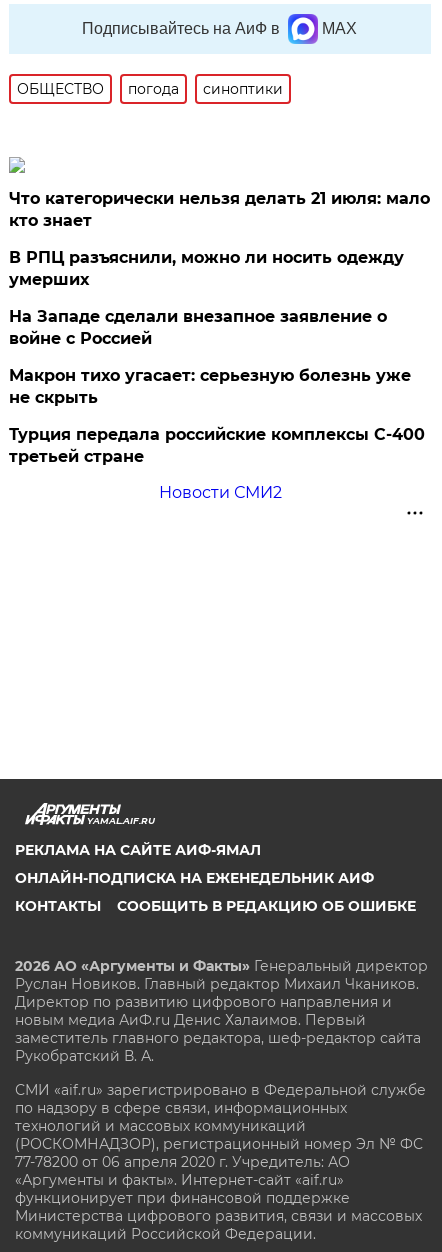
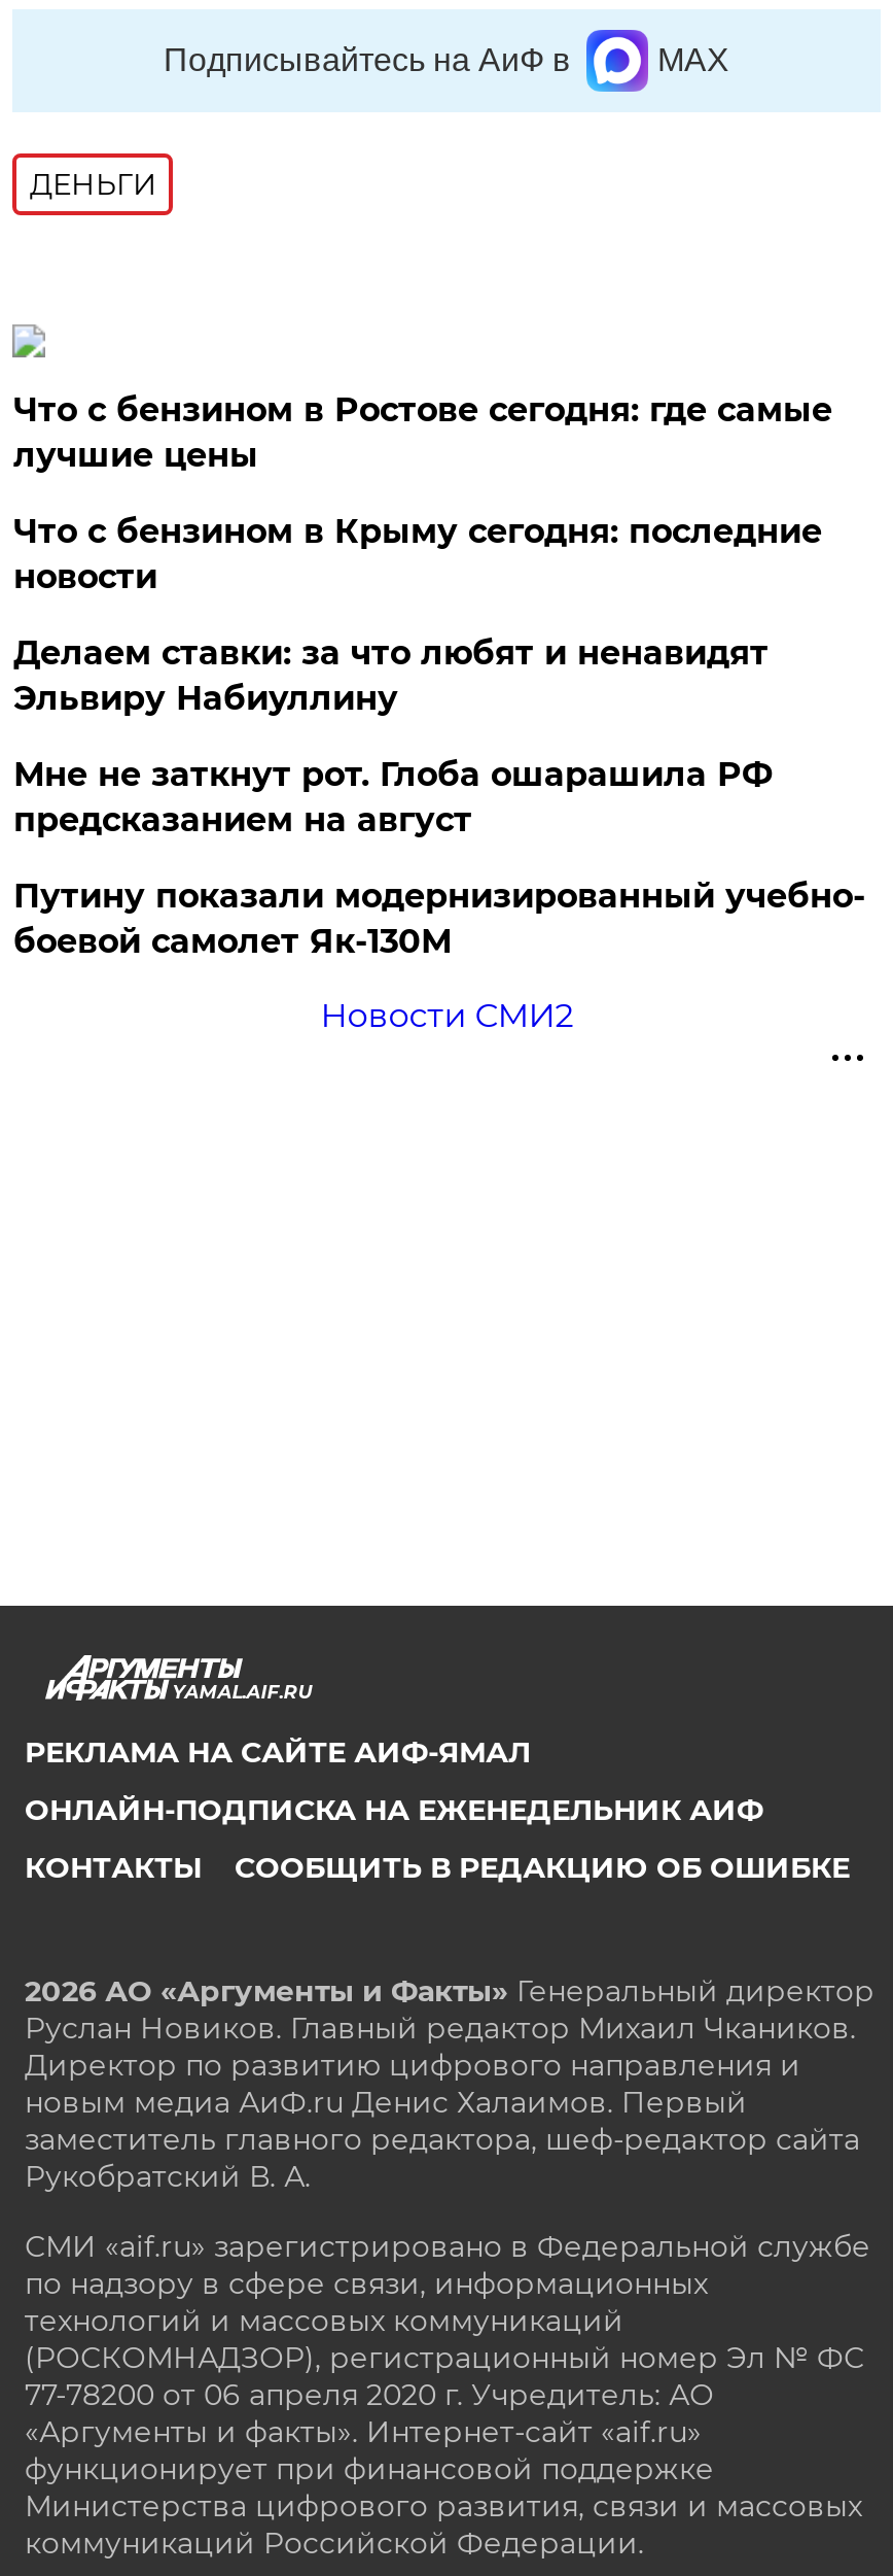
[17,80,283,98] ОБЩЕСТВО | погода | синоптики -> [30,166,157,203] ДЕНЬГИ
[9,189,430,230] Что категорически нельзя делать 21 июля: мало | кто знает -> [13,390,832,475] Что с бензином в Ростове сегодня: где самые | лучшие цены
[9,248,404,289] В РПЦ разъяснили, можно ли носить одежду | умерших -> [13,512,822,596] Что с бензином в Крыму сегодня: последние | новости
[9,307,387,348] На Западе сделали внезапное заявление о | войне с Россией -> [13,633,768,718] Делаем ставки: за что любят и ненавидят | Эльвиру Набиуллину
[9,366,411,407] Макрон тихо угасает: серьезную болезнь уже | не скрыть -> [13,755,772,839] Мне не заткнут рот. Глоба ошарашила РФ | предсказанием на август
[9,425,425,466] Турция передала российские комплексы С-400 | третьей стране -> [13,876,865,961] Путину показали модернизированный учебно- | боевой самолет Як-130М

